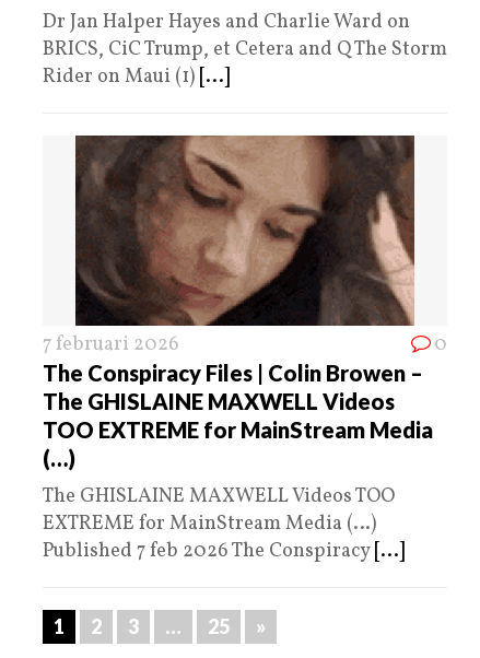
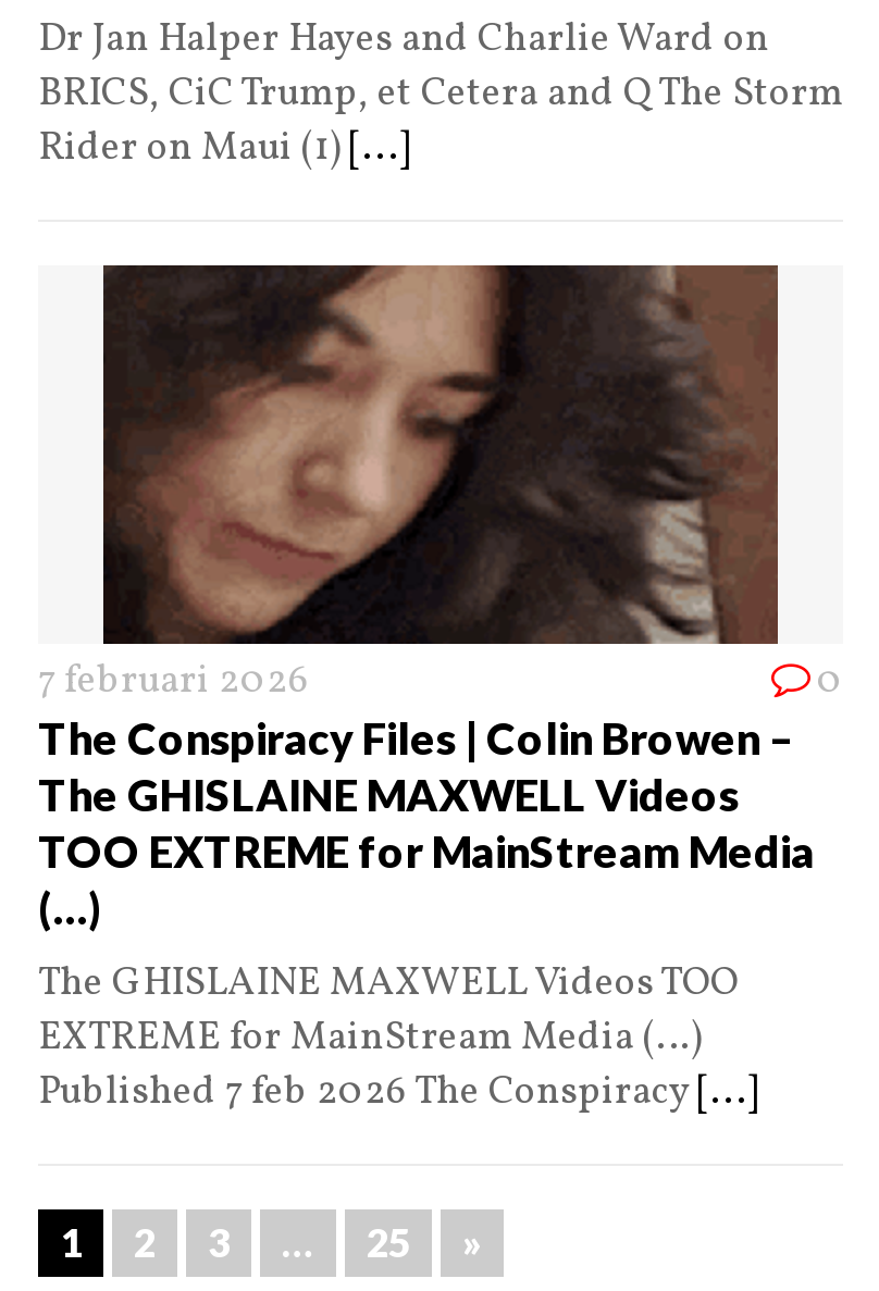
[78,134,414,327] [image] -> [108,264,780,647] [image]

